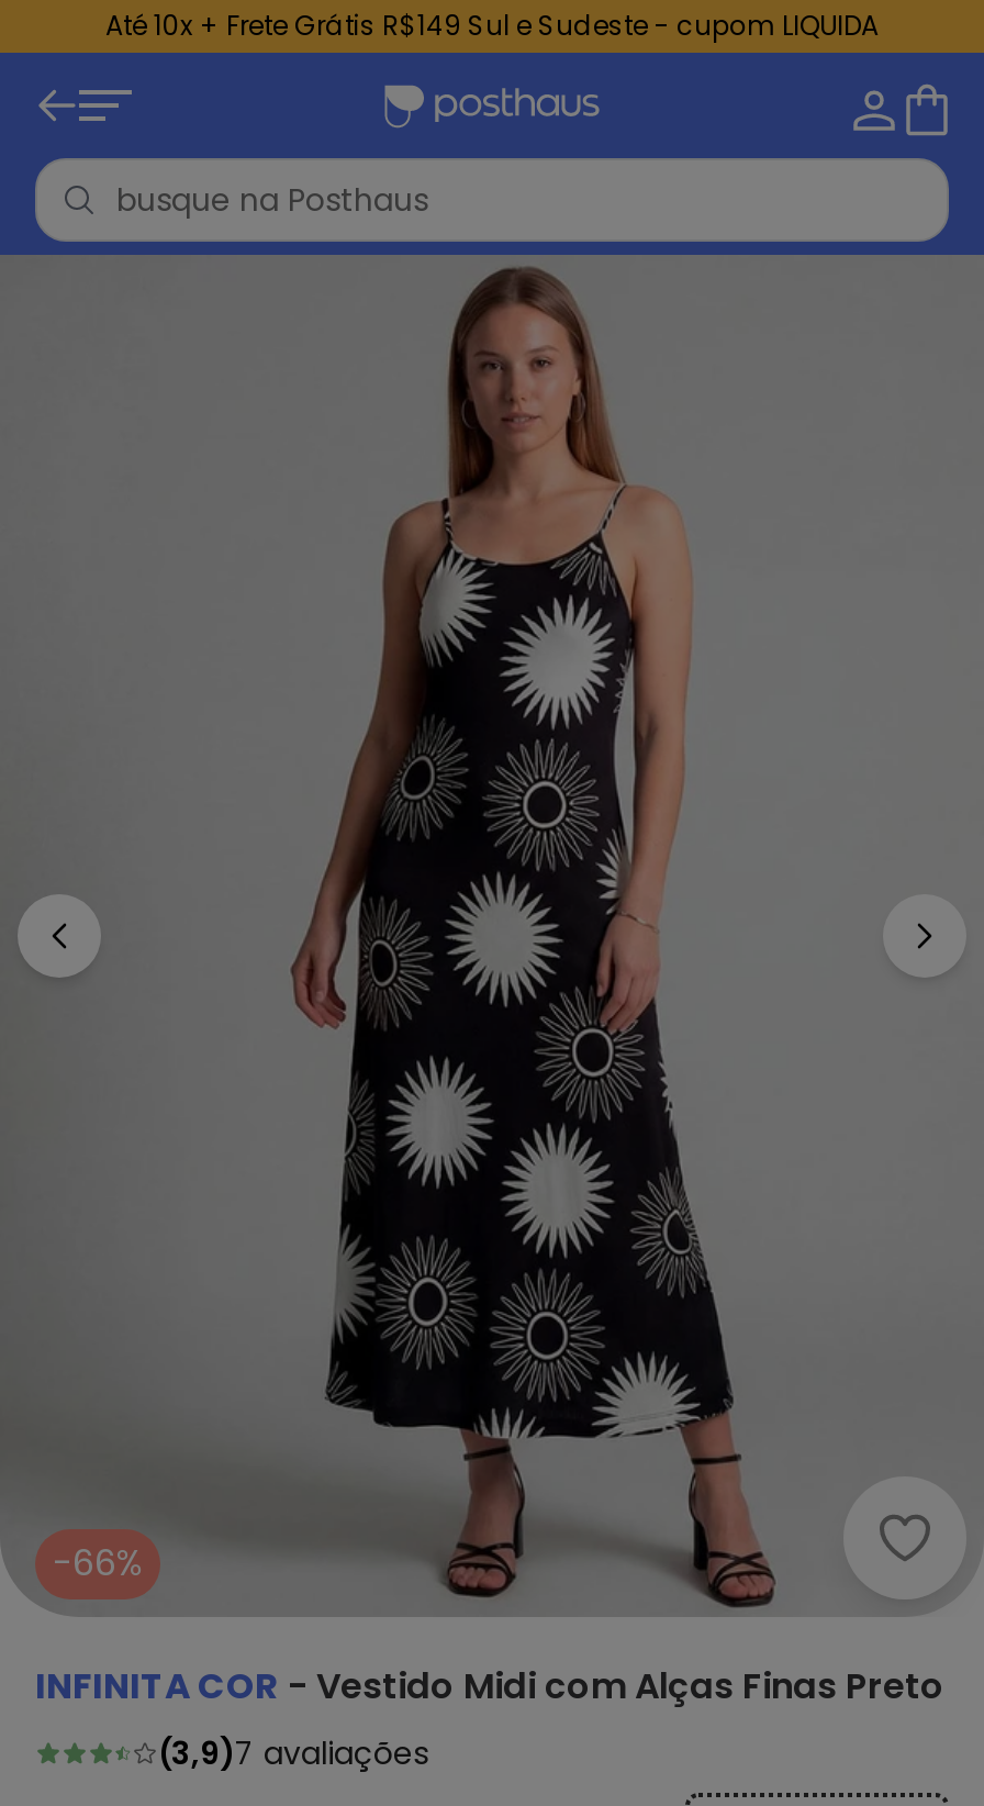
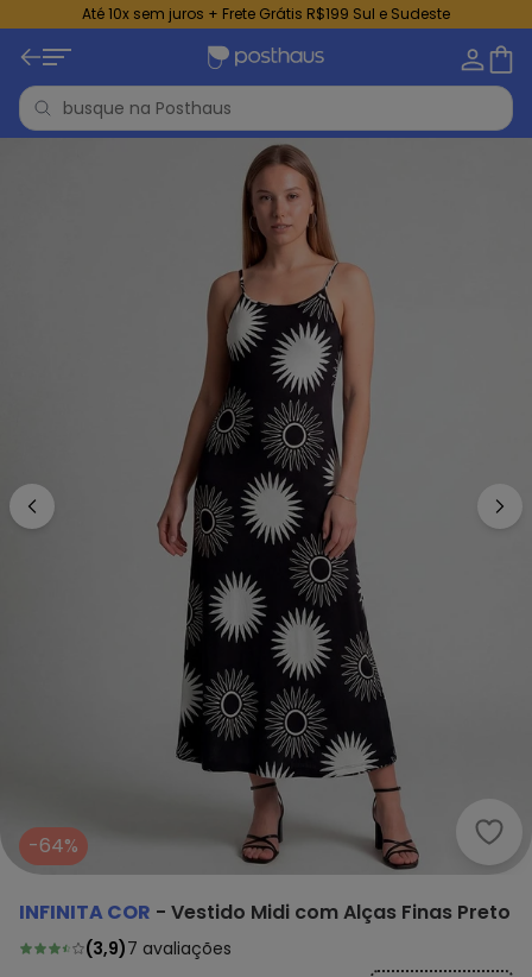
[105,7,879,44] Até 10x + Frete Grátis R$149 Sul e Sudeste - cupom LIQUIDA -> [82,4,450,24] Até 10x sem juros + Frete Grátis R$199 Sul e Sudeste
[53,1538,143,1589] -66% -> [28,832,78,859] -64%

